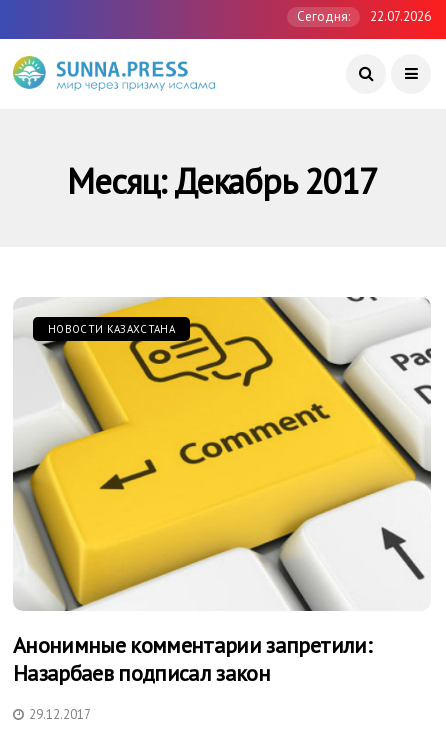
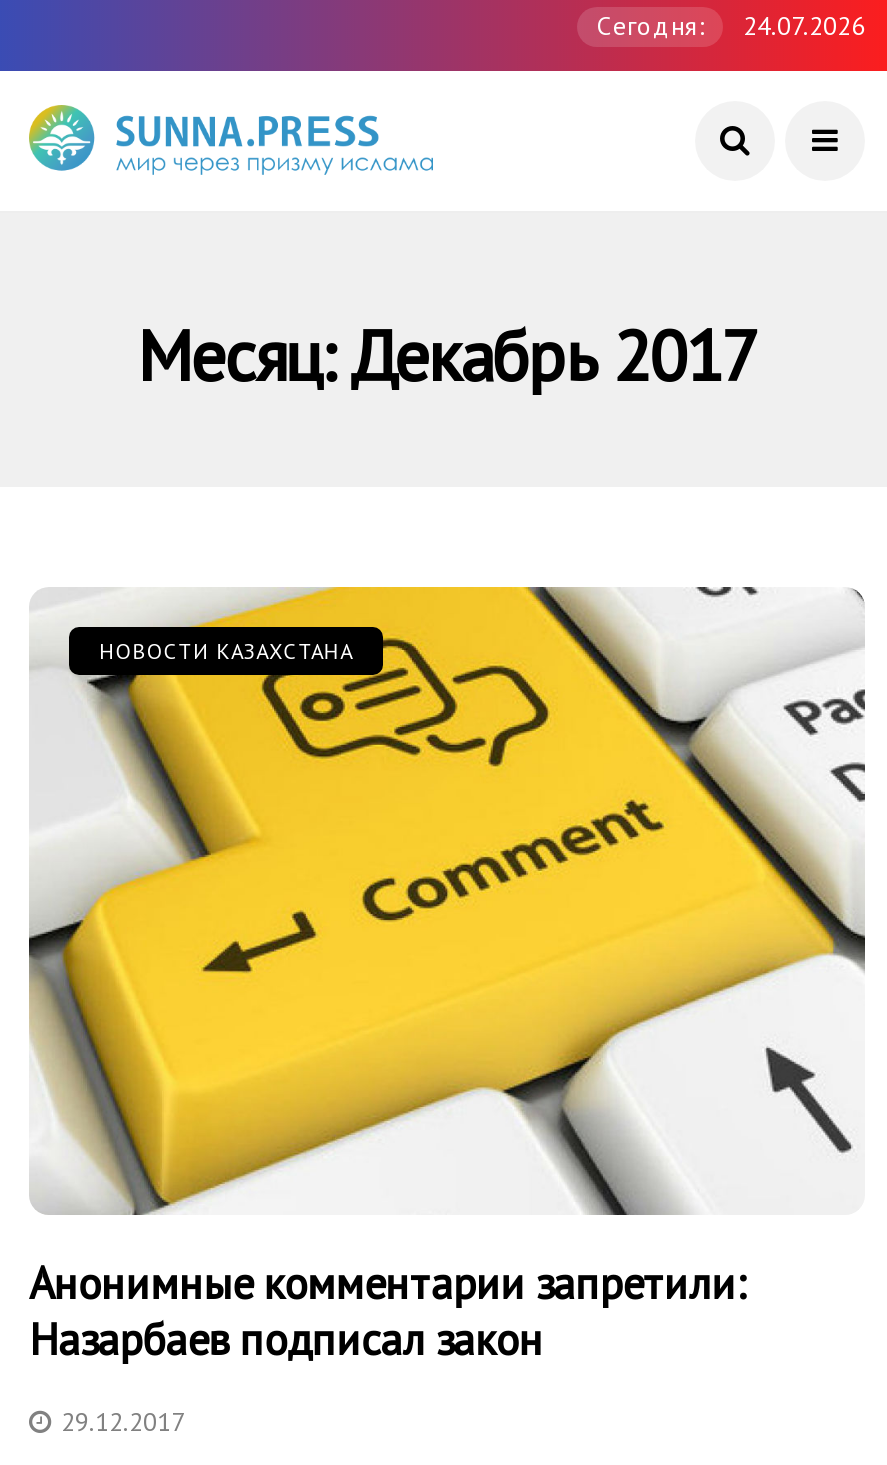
[297,8,431,25] Сегодня: 22.07.2026 -> [597,9,865,43] Сегодня: 24.07.2026

